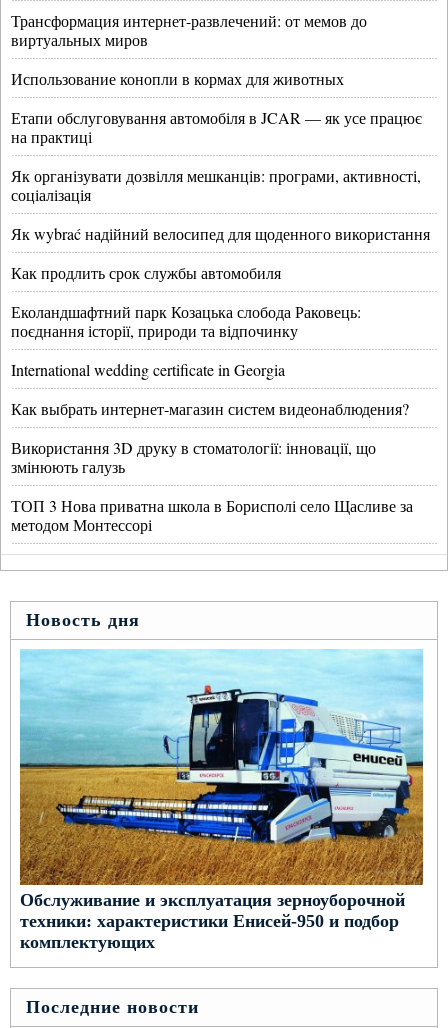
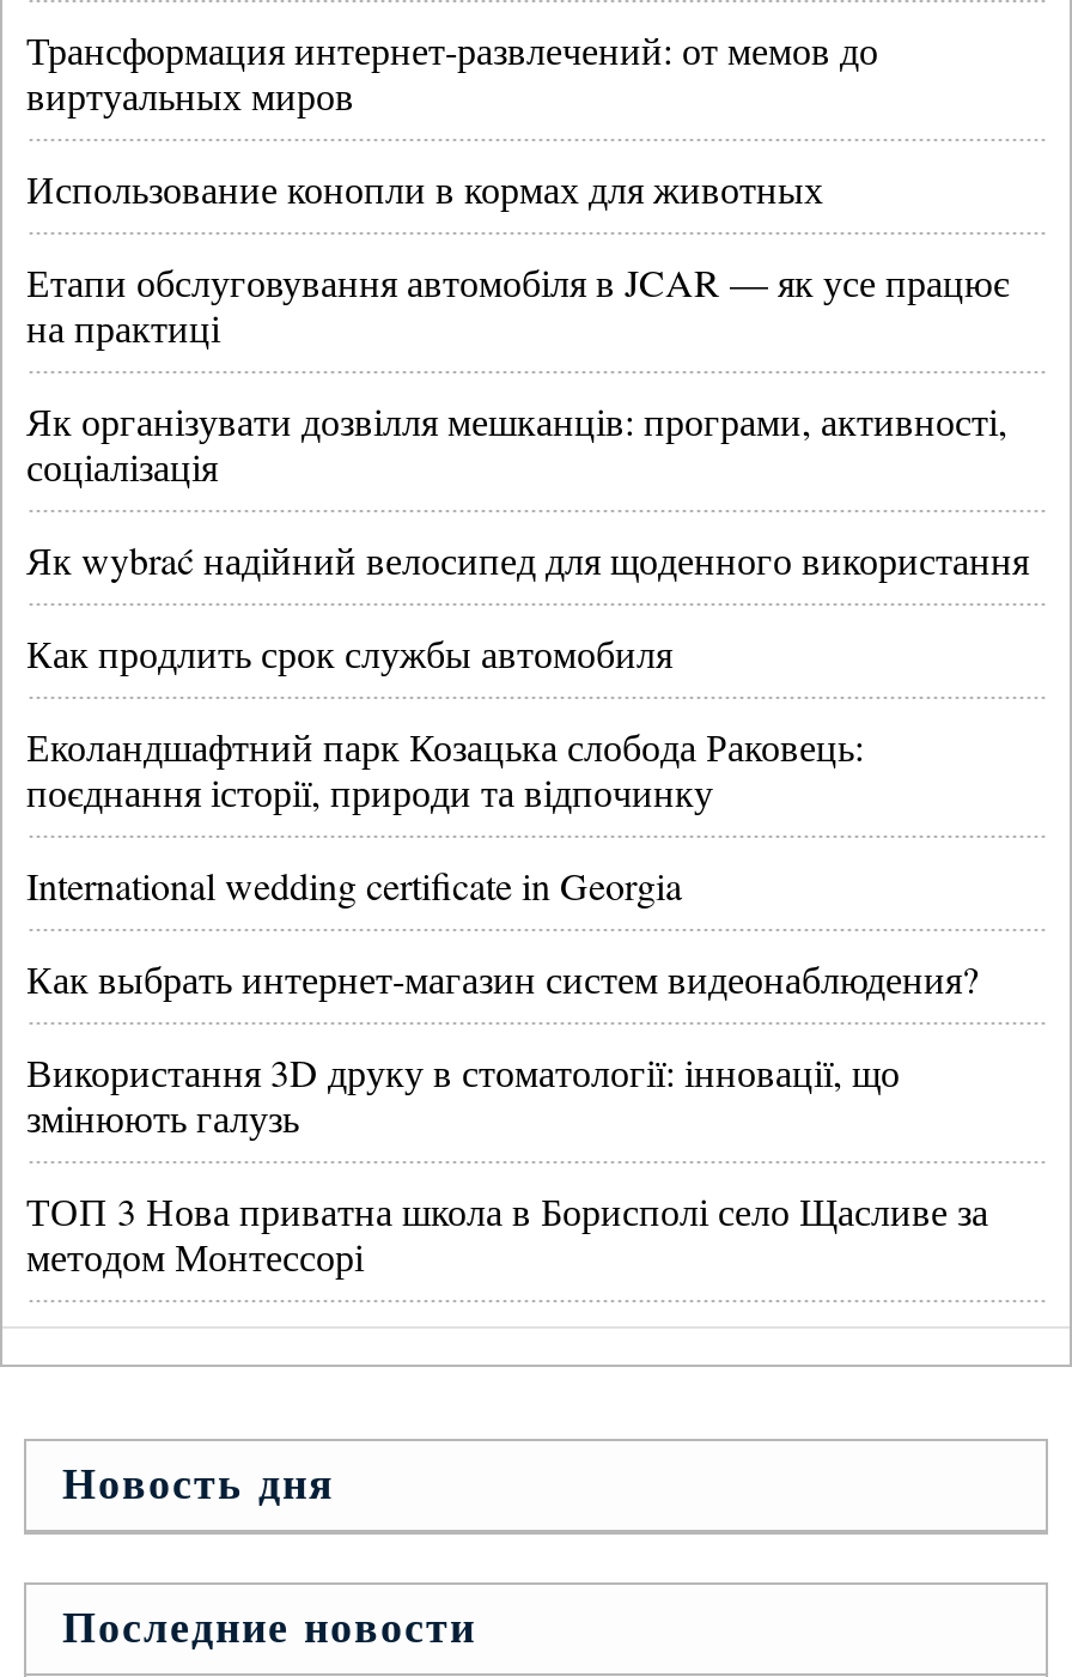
[19,649,424,952] [image] | Обслуживание и эксплуатация зерноуборочной | техники: характеристики Енисей-950 и подбор | комплектующих -> none

